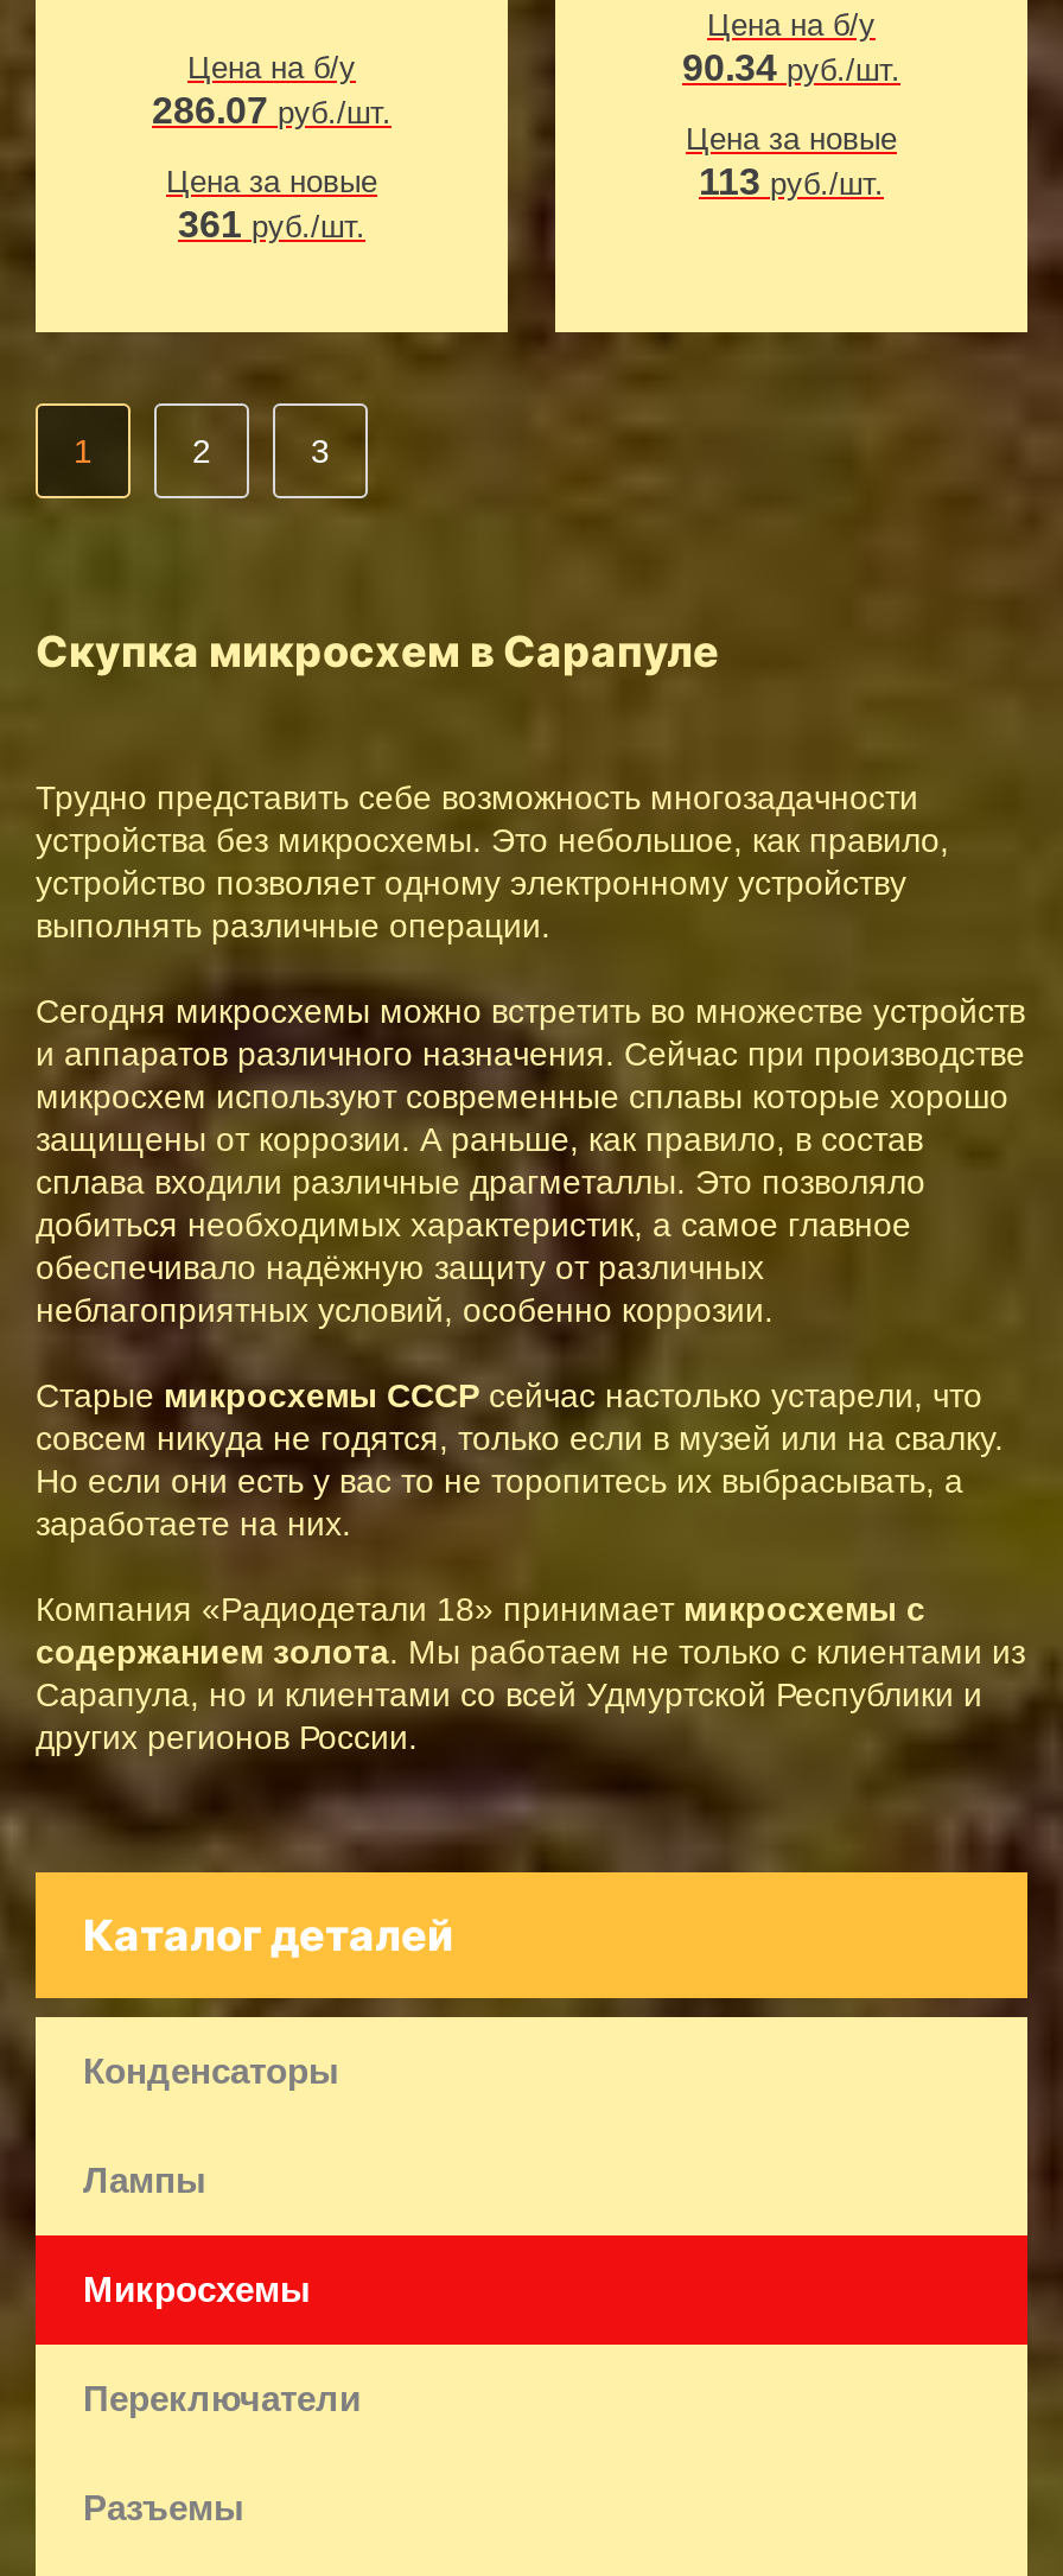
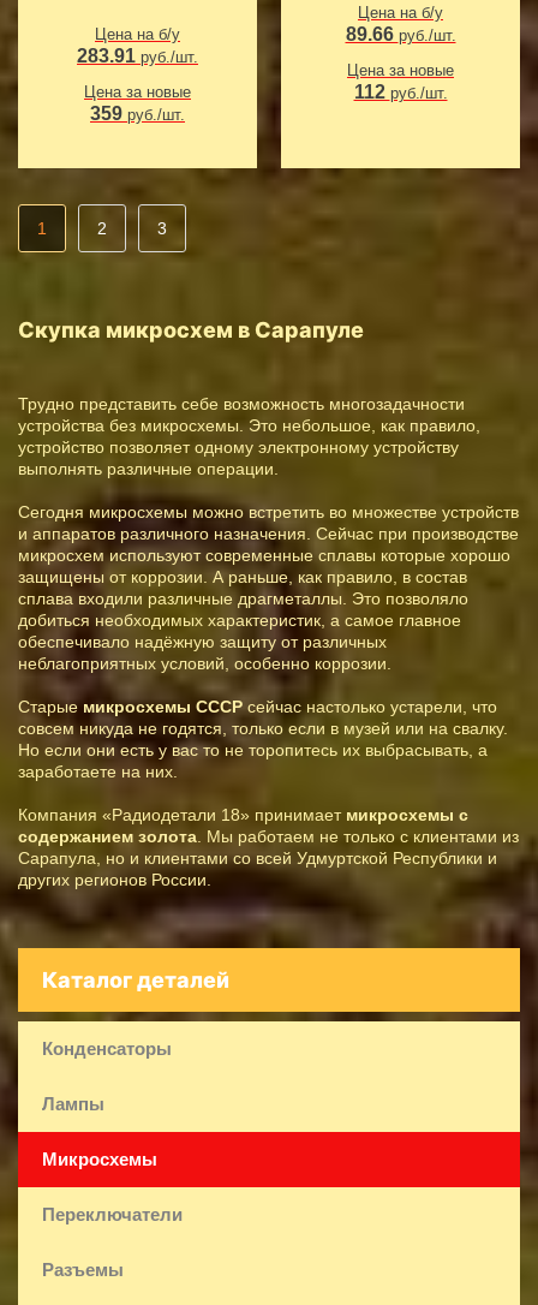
[682,48,900,89] 90.34 руб./шт. -> [345,24,456,45] 89.66 руб./шт.
[152,91,392,131] 286.07 руб./шт. -> [77,46,198,66] 283.91 руб./шт.
[699,162,884,202] 113 руб./шт. -> [354,82,447,103] 112 руб./шт.
[178,205,365,245] 361 руб./шт. -> [90,104,185,124] 359 руб./шт.

